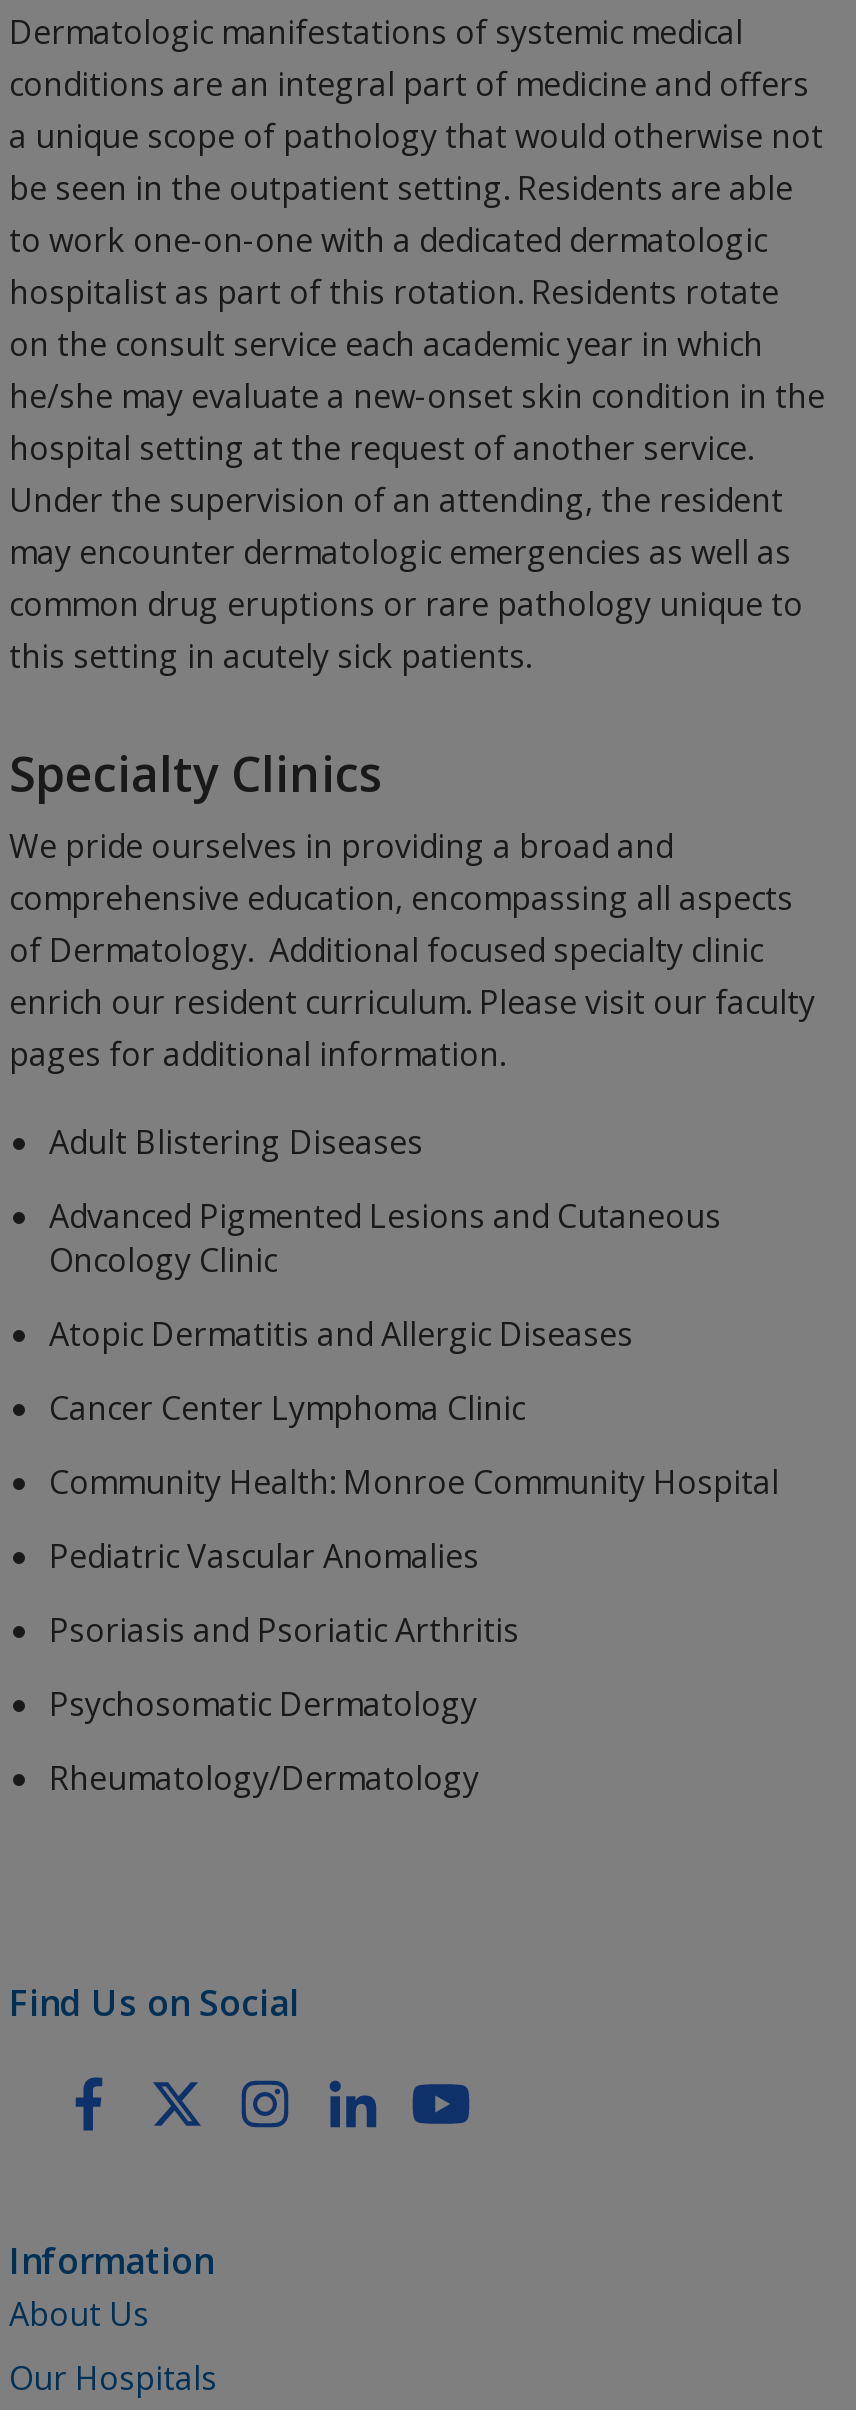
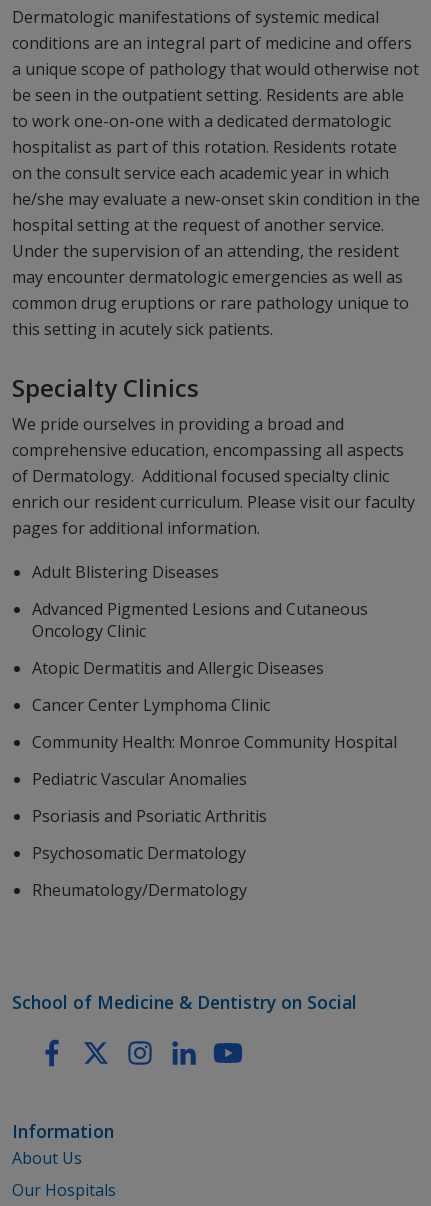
[9,1979,299,2027] Find Us on Social -> [12,990,357,1014] School of Medicine & Dentistry on Social

